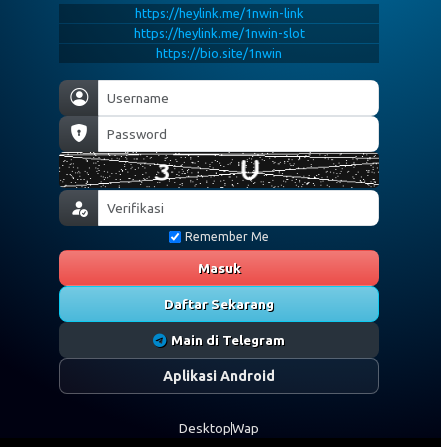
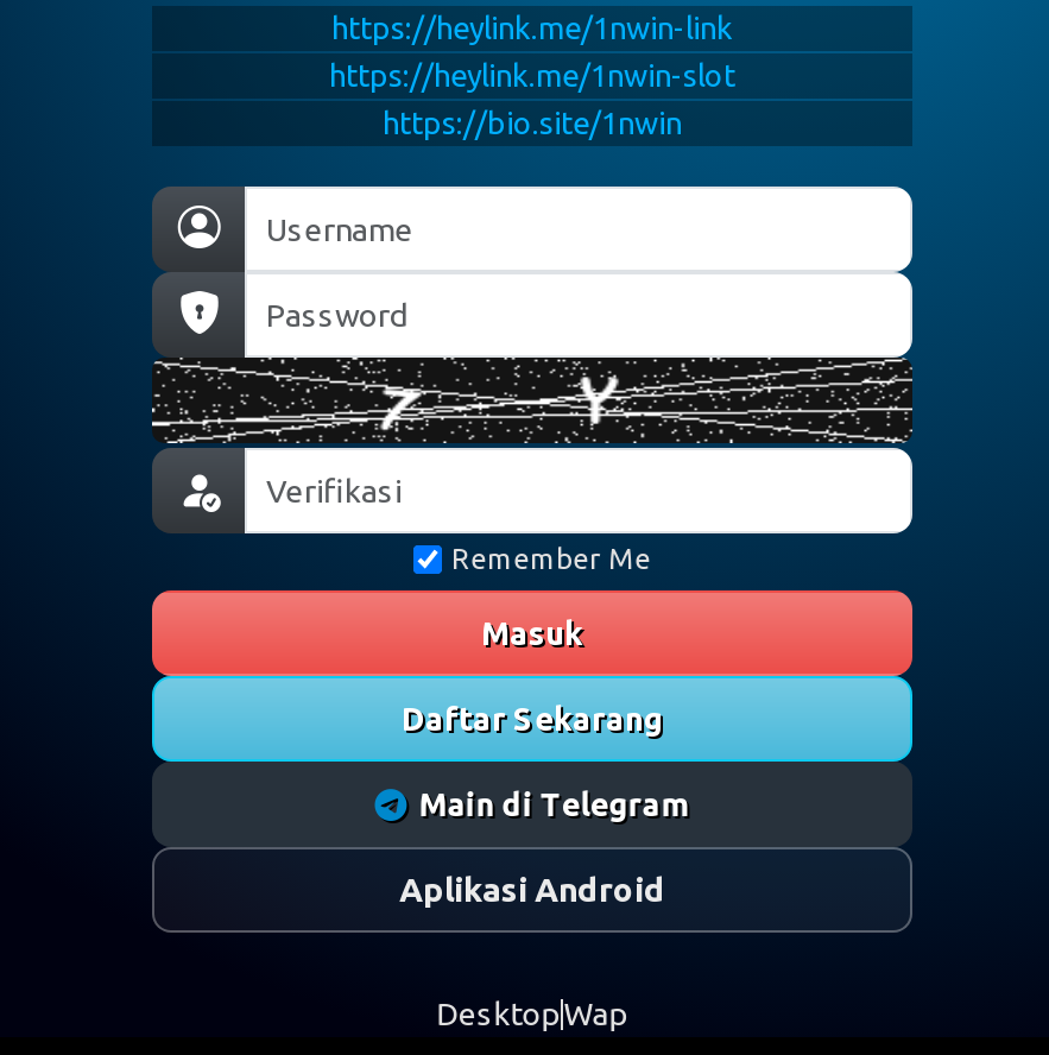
[59,151,378,188] [image] -> [150,358,910,446] [image]

